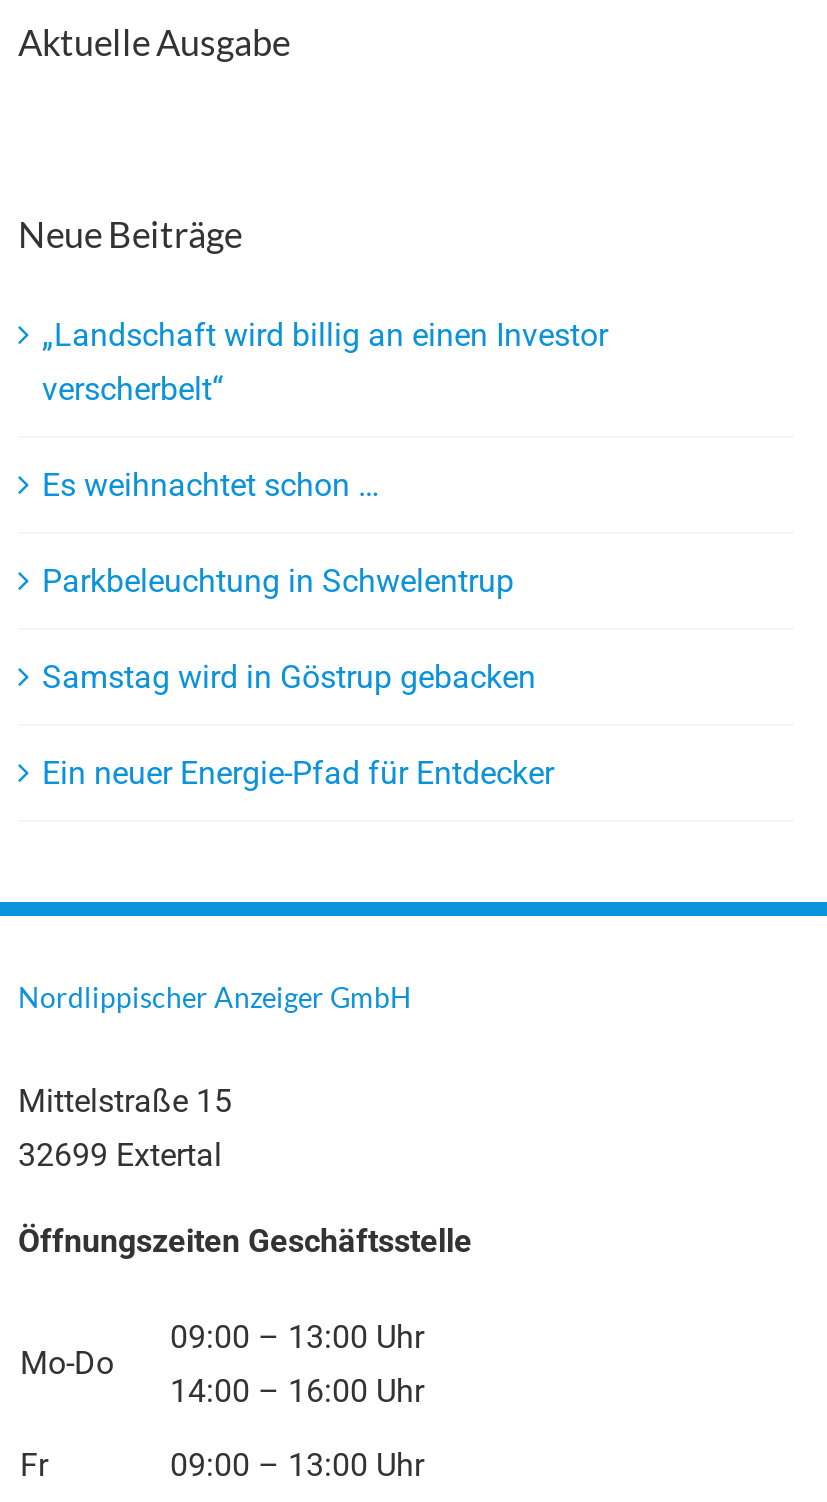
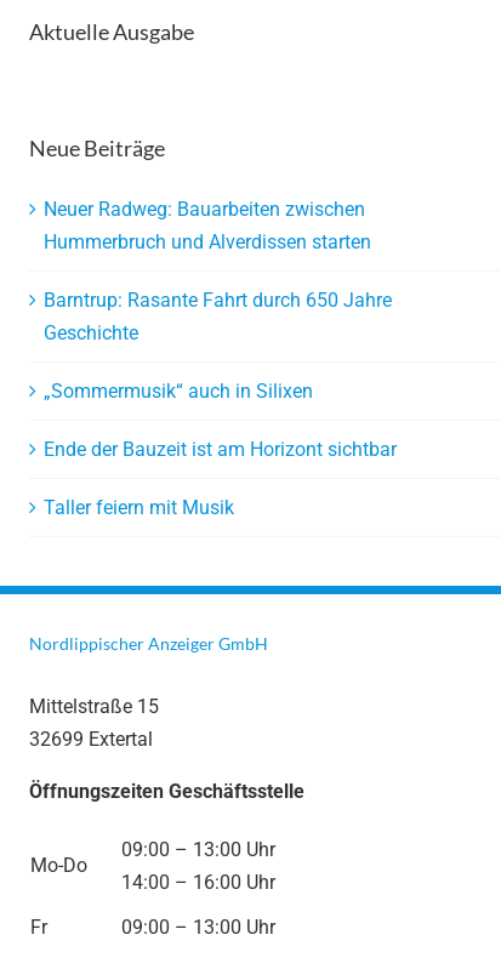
[42,316,608,408] „Landschaft wird billig an einen Investor | verscherbelt“ -> [44,198,371,254] Neuer Radweg: Bauarbeiten zwischen | Hummerbruch und Alverdissen starten
[42,466,380,504] Es weihnachtet schon … -> [44,289,392,345] Barntrup: Rasante Fahrt durch 650 Jahre | Geschichte
[42,562,514,600] Parkbeleuchtung in Schwelentrup -> [44,380,313,403] „Sommermusik“ auch in Silixen
[42,658,536,696] Samstag wird in Göstrup gebacken -> [44,438,397,461] Ende der Bauzeit ist am Horizont sichtbar
[42,754,554,792] Ein neuer Energie-Pfad für Entdecker -> [44,496,234,519] Taller feiern mit Musik

